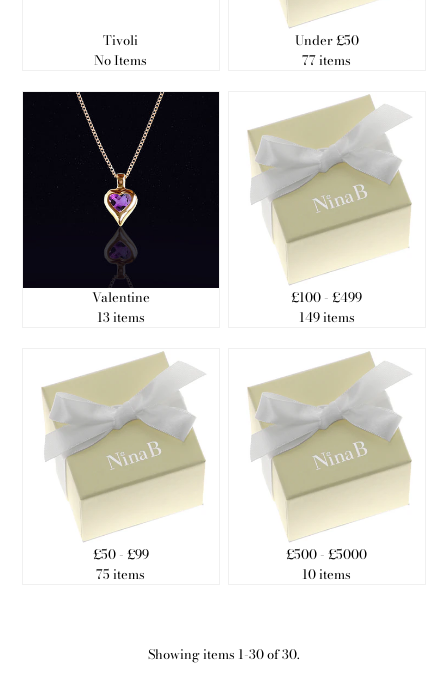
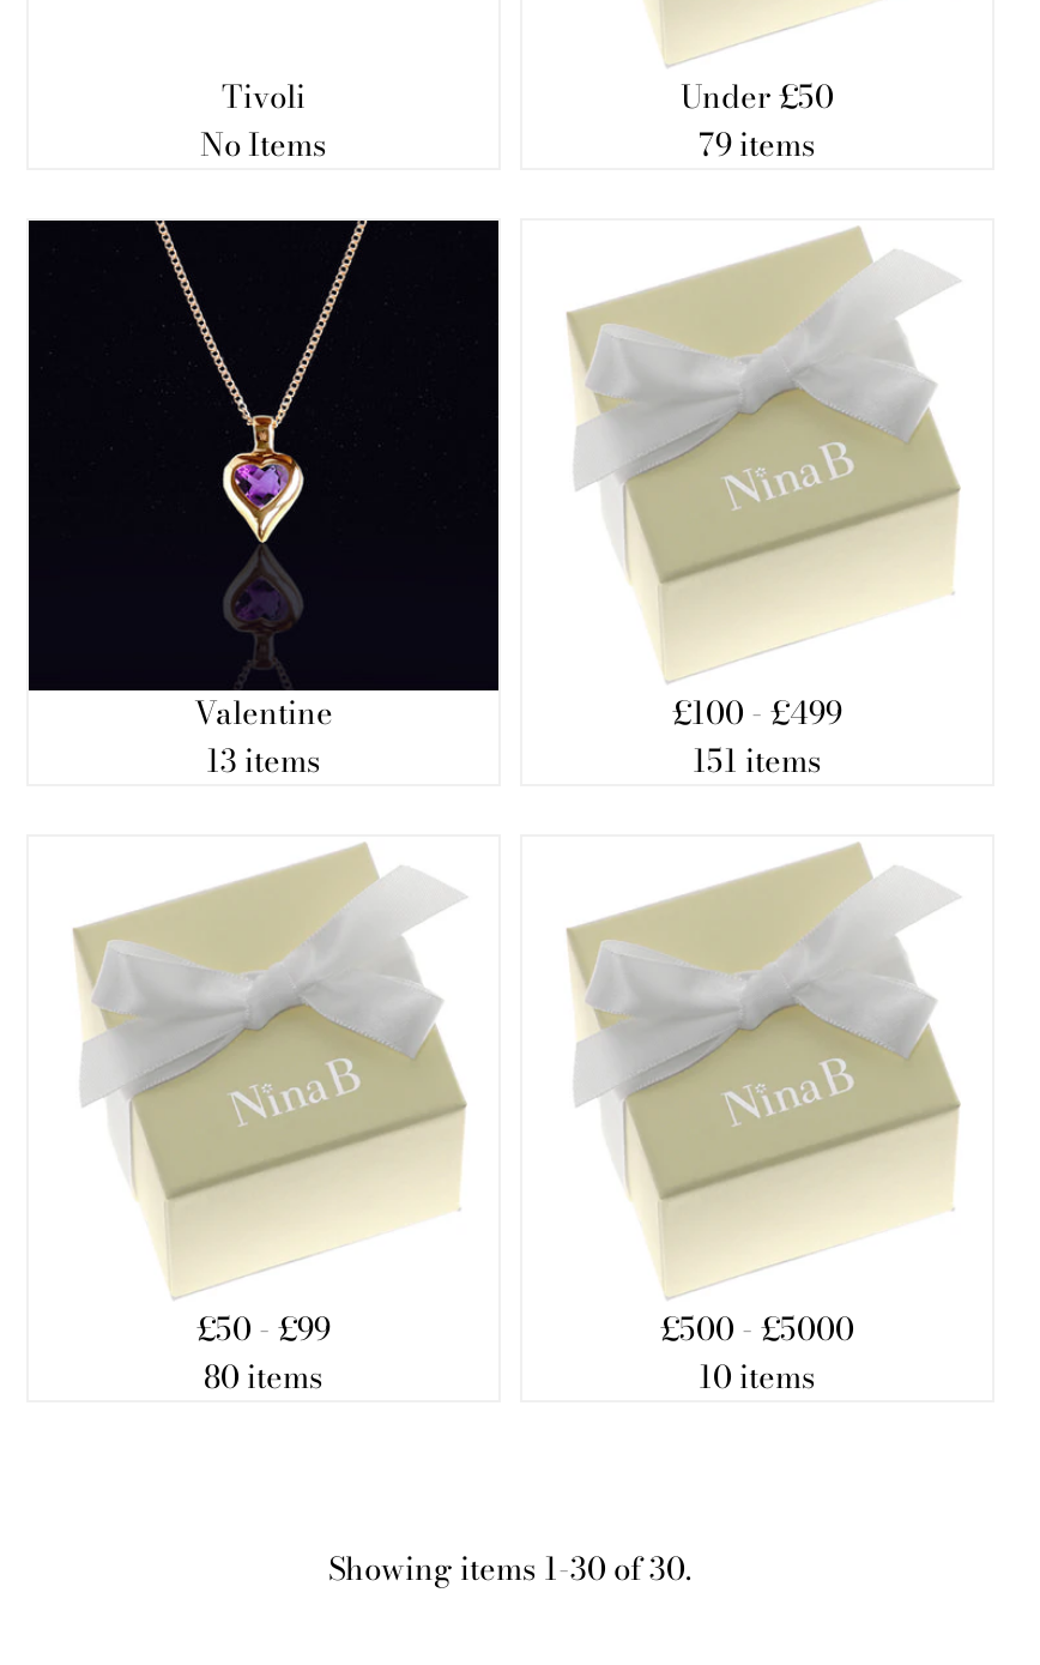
[302,50,351,70] 77 items -> [699,120,816,168] 79 items
[299,307,355,327] 149 items -> [693,736,822,784] 151 items
[96,564,145,584] 75 items -> [203,1352,323,1400] 80 items

